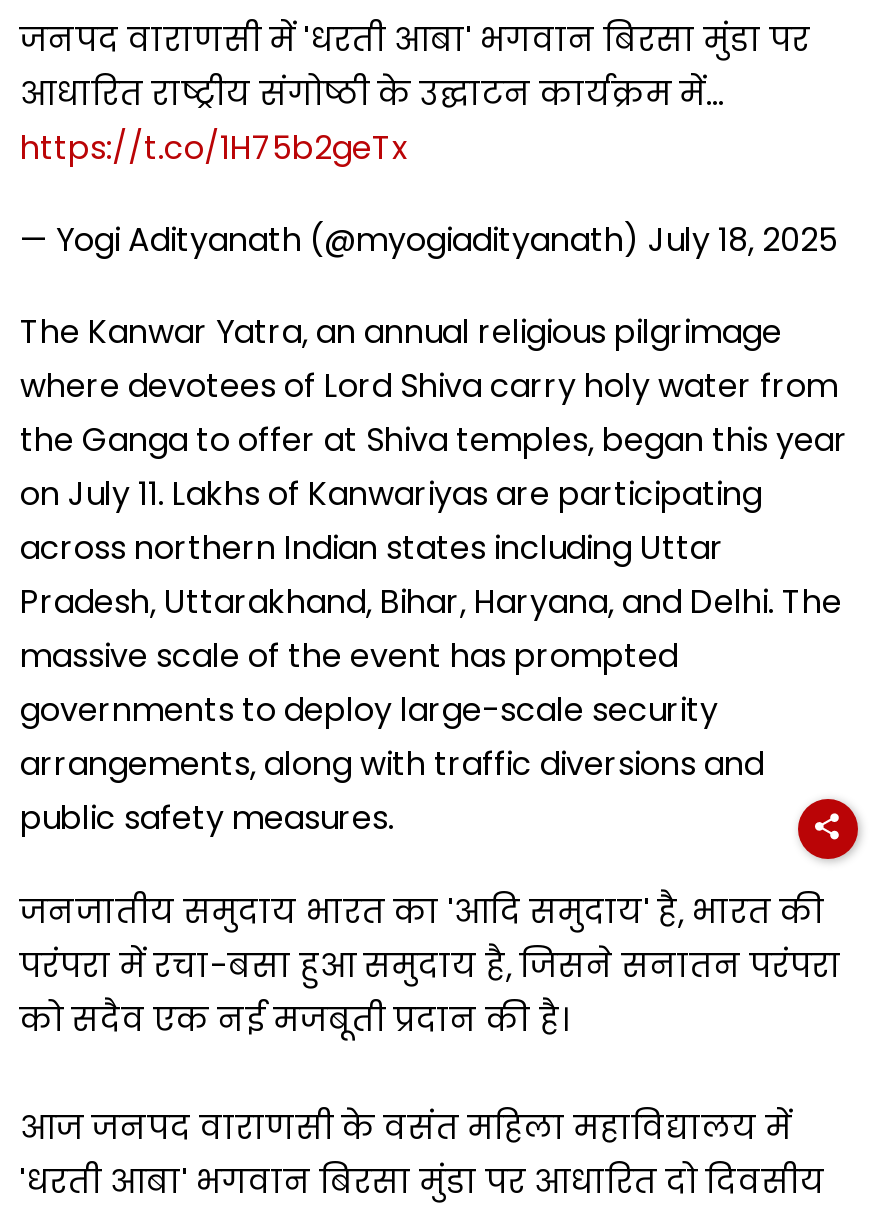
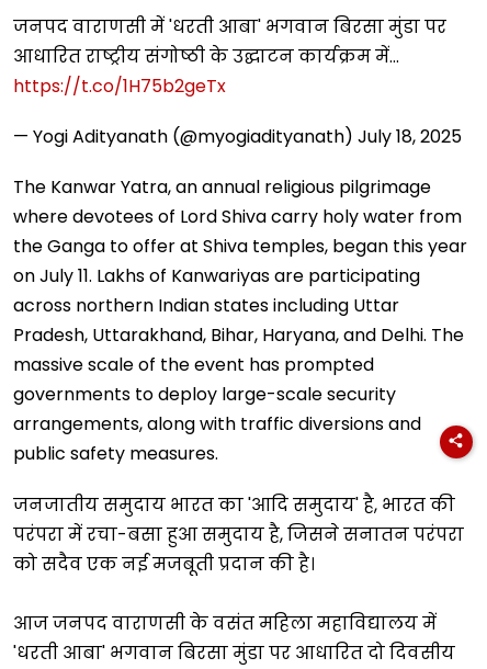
[794,765,862,865] [image] -> [438,423,476,477] [image]

